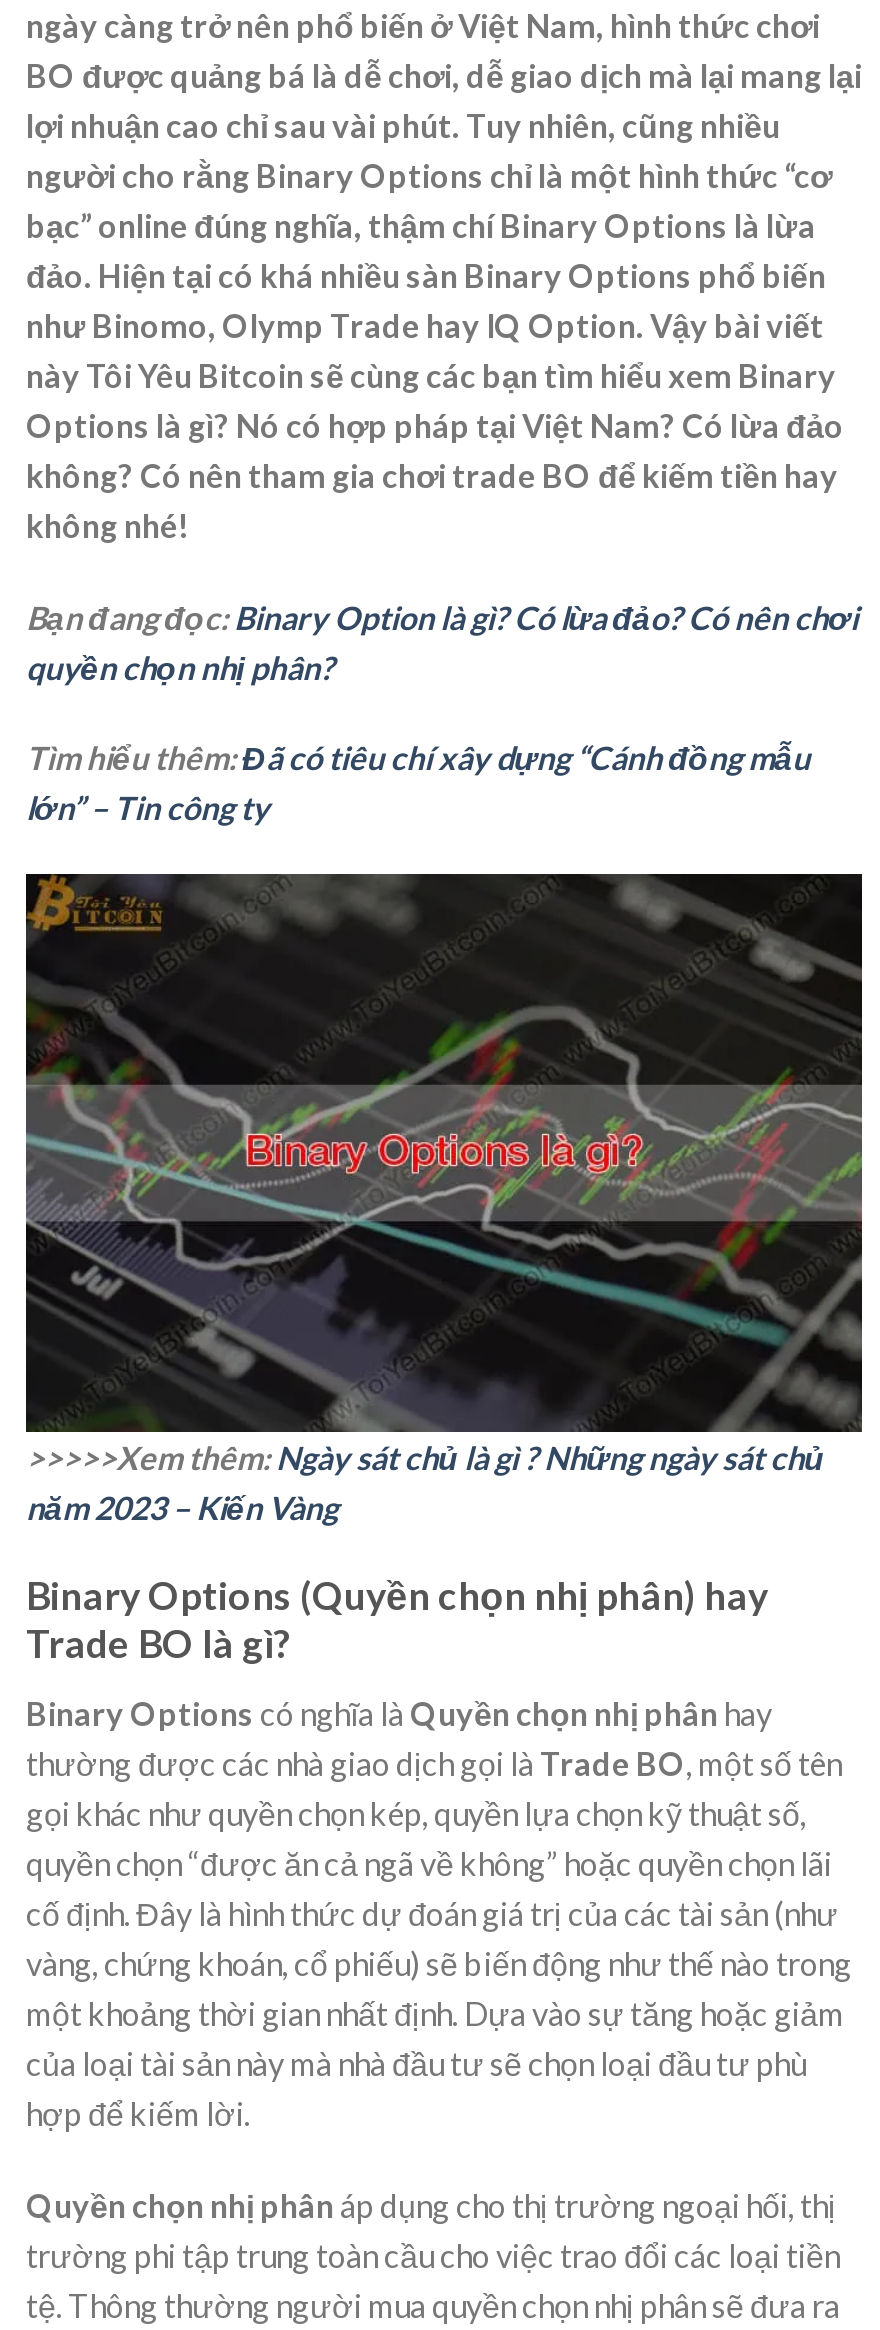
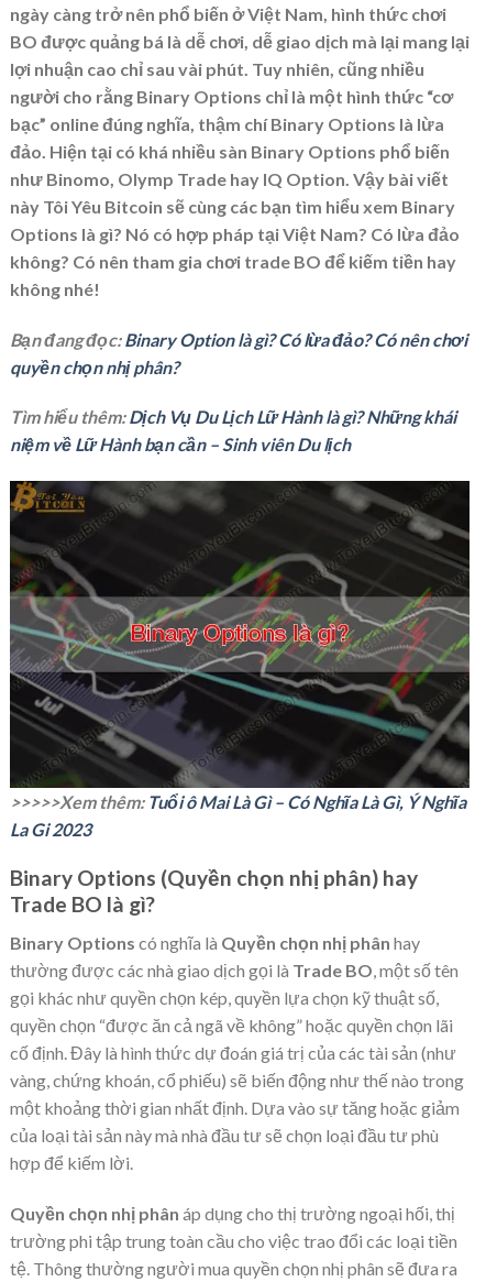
[26,739,810,827] Tìm hiểu thêm:Đã có tiêu chí xây dựng “Cánh đồng mẫu | lớn” – Tin công ty -> [10,407,456,455] Tìm hiểu thêm:Dịch Vụ Du Lịch Lữ Hành là gì? Những khái | niệm về Lữ Hành bạn cần – Sinh viên Du lịch
[26,1437,824,1525] >>>>>Xem thêm: Ngày sát chủ là gì ? Những ngày sát chủ | năm 2023 – Kiến Vàng -> [10,791,466,839] >>>>>Xem thêm: Tuổi ô Mai Là Gì – Có Nghĩa Là Gì, Ý Nghĩa | La Gi 2023

